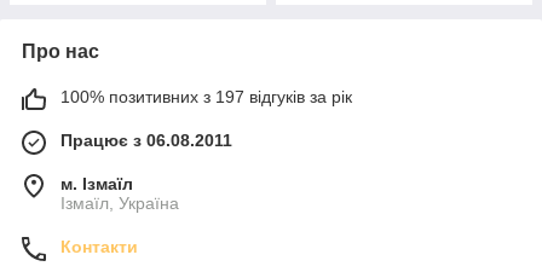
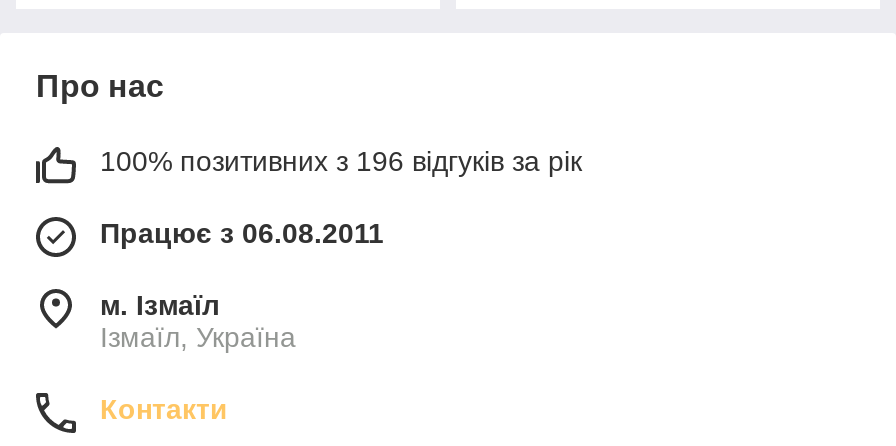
[60,87,352,106] 100% позитивних з 197 відгуків за рік -> [100,145,582,177] 100% позитивних з 196 відгуків за рік

